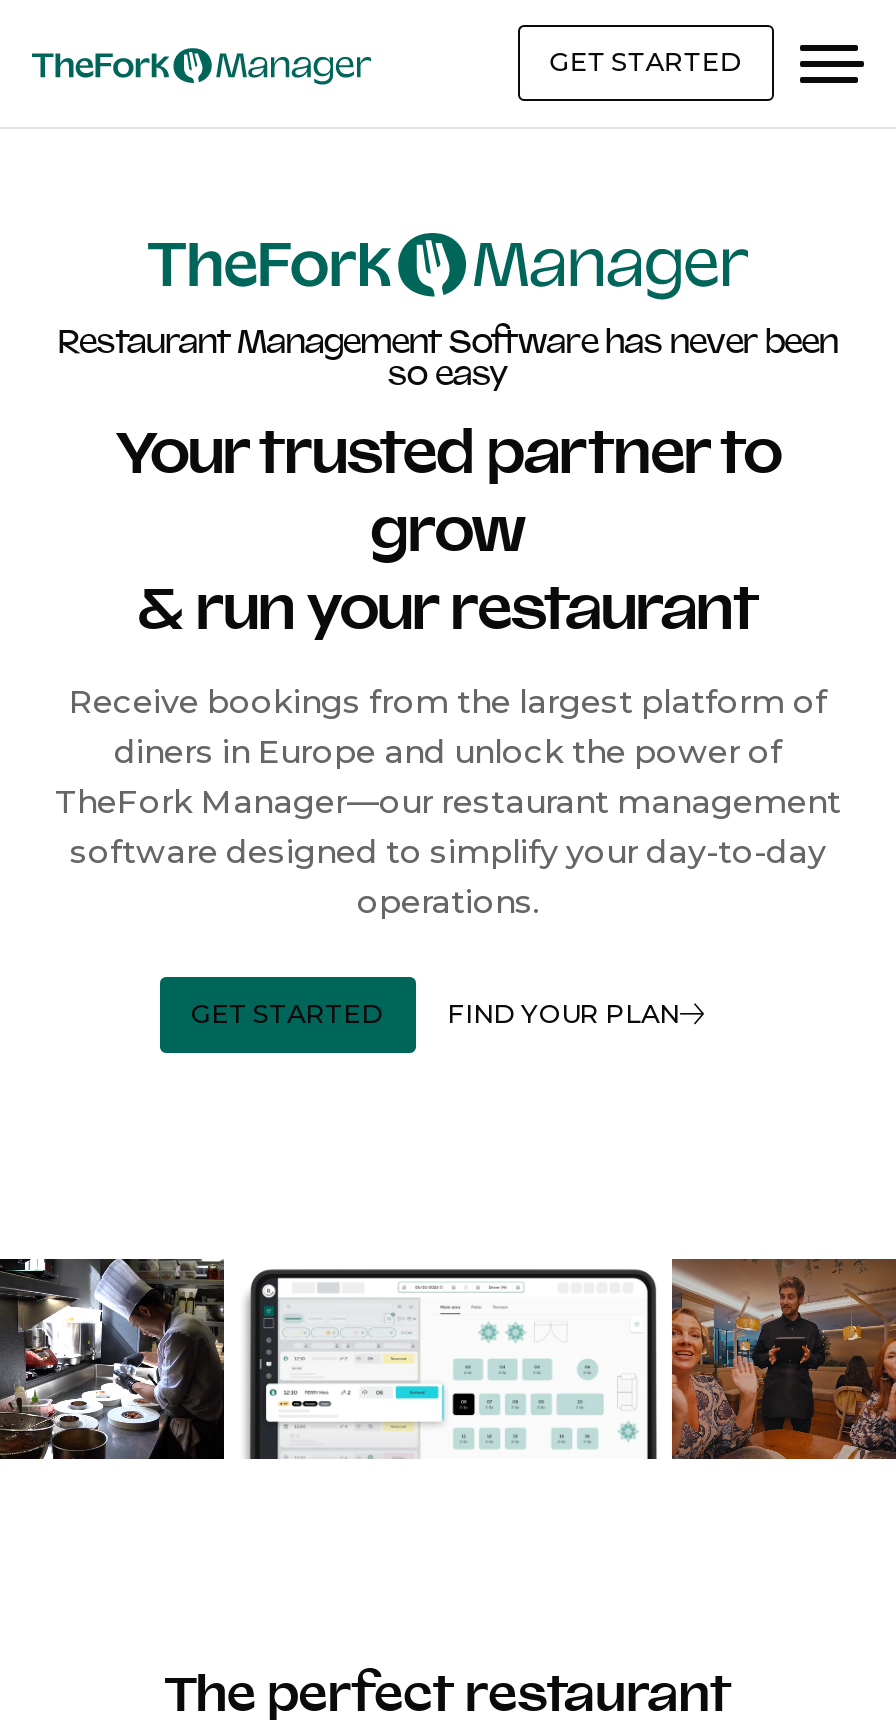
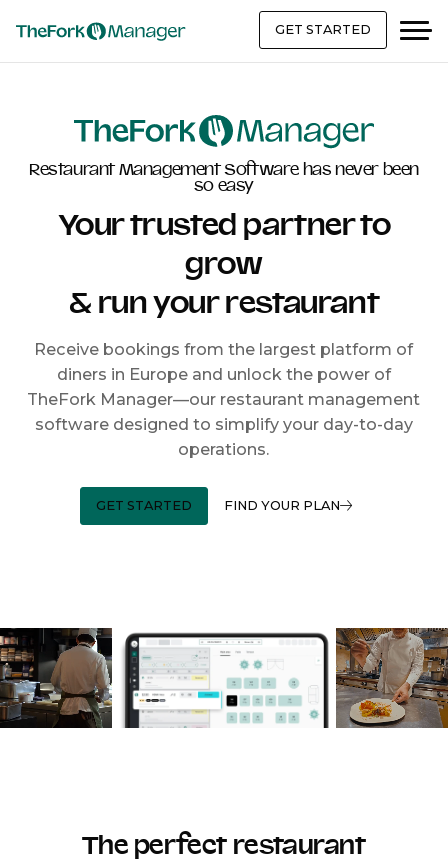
[6,1257,226,1461] [image] -> [3,627,113,729] [image]
[670,1259,890,1461] [image] -> [335,628,445,729] [image]

